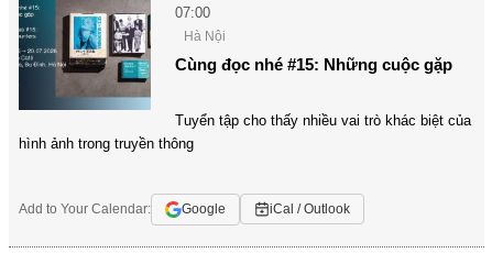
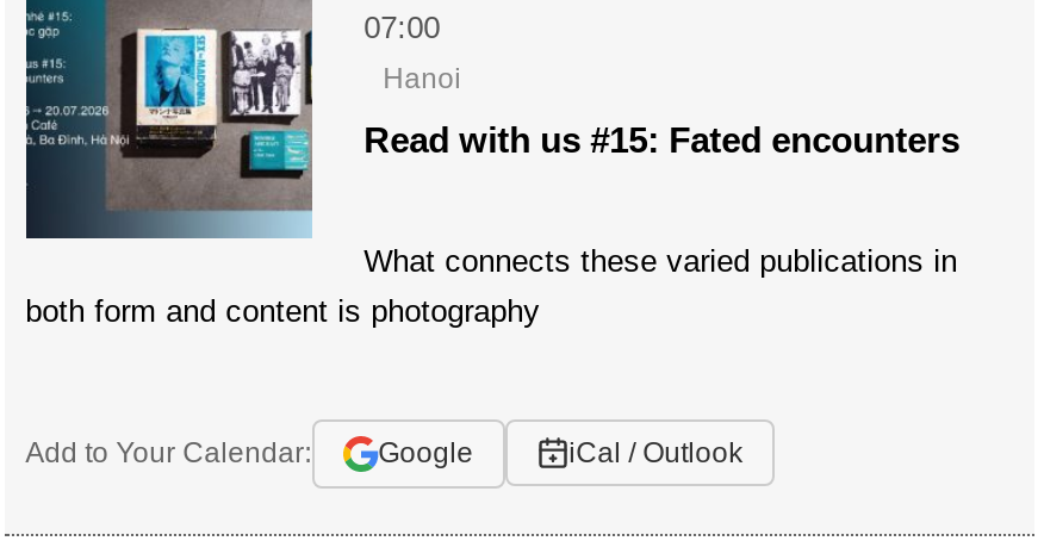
[183,28,225,44] Hà Nội -> [383,61,461,94] Hanoi
[175,55,452,73] Cùng đọc nhé #15: Những cuộc gặp -> [364,118,960,159] Read with us #15: Fated encounters
[18,112,471,151] Tuyển tập cho thấy nhiều vai trò khác biệt của | hình ảnh trong truyền thông -> [25,242,957,328] What connects these varied publications in | both form and content is photography

